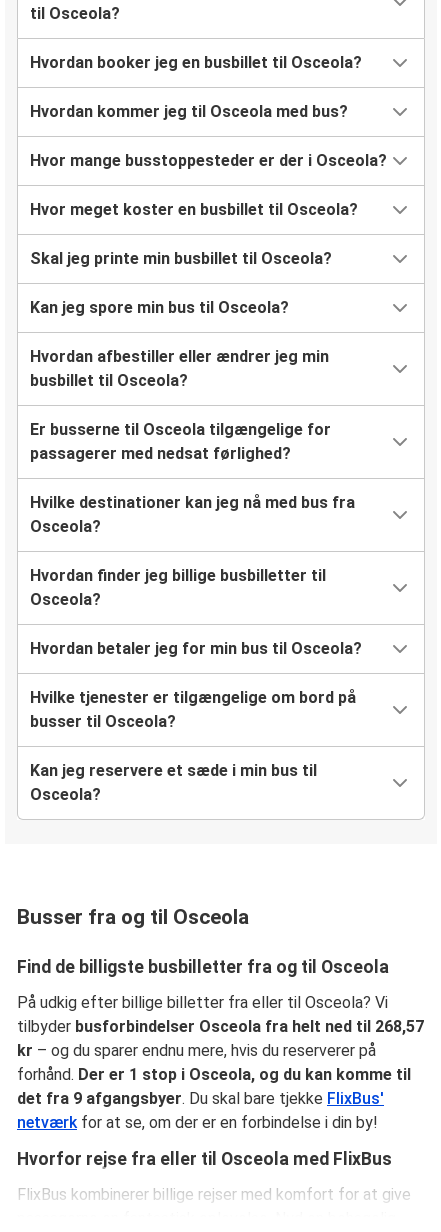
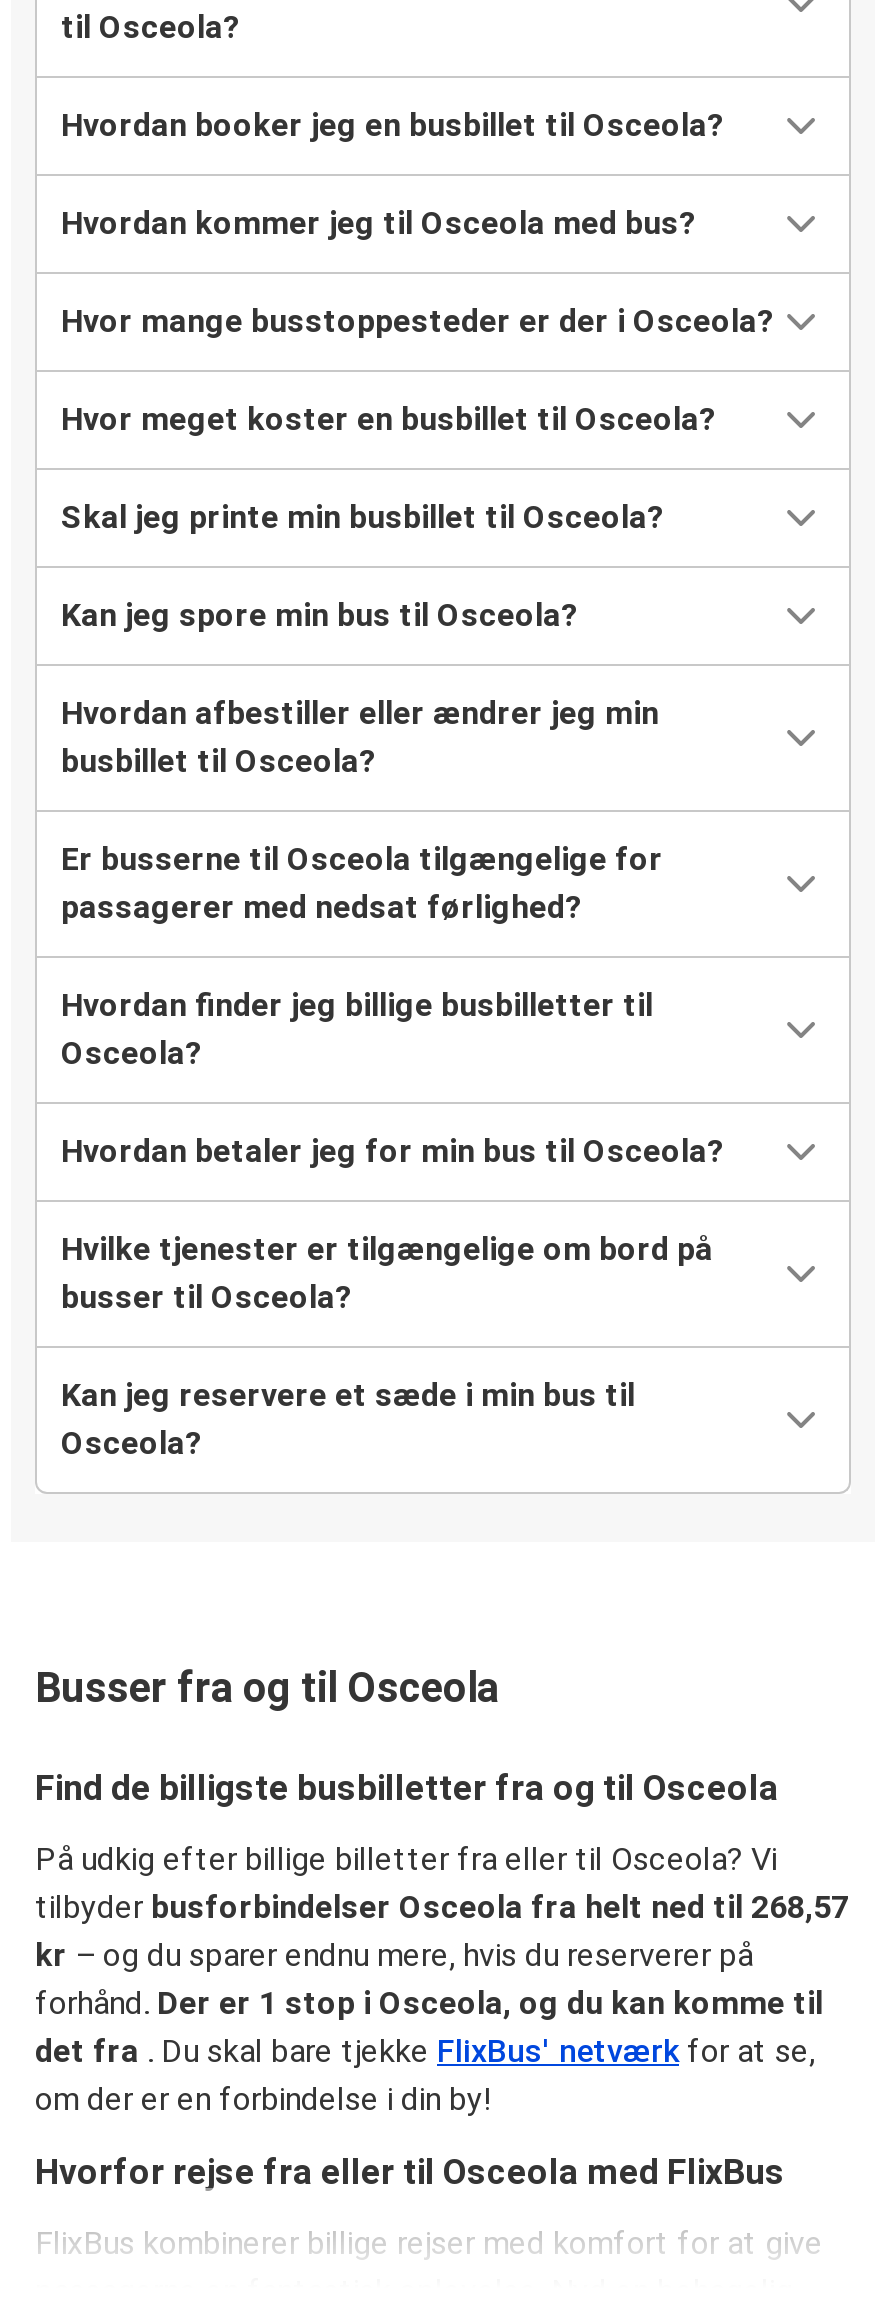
[30,493,355,536] Hvilke destinationer kan jeg nå med bus fra | Osceola? -> none
[17,1089,384,1132] det fra 9 afgangsbyer. Du skal bare tjekke FlixBus' | netværk for at se, om der er en forbindelse i din by! -> [35,2033,815,2119] det fra. Du skal bare tjekke FlixBus' netværk for at se, | om der er en forbindelse i din by!

